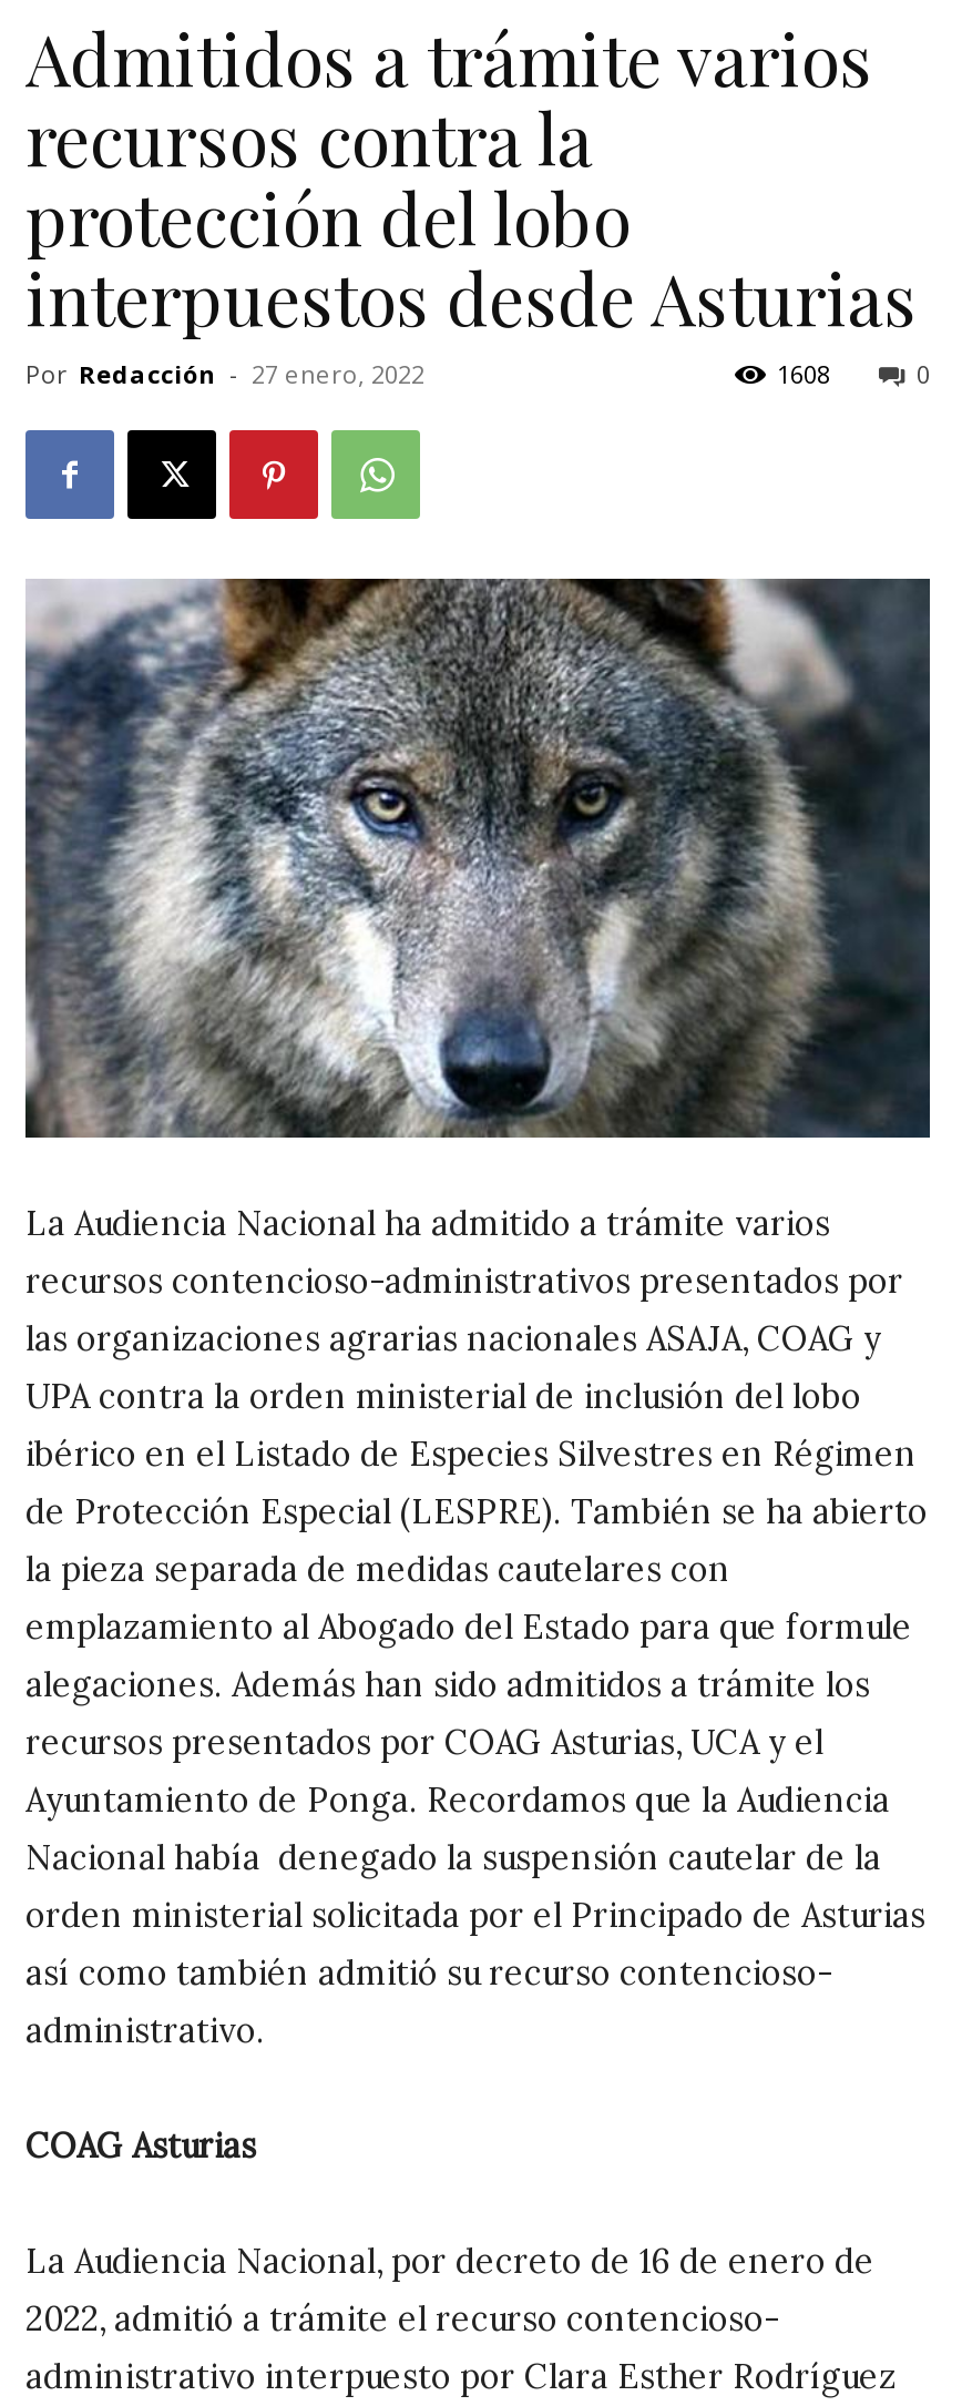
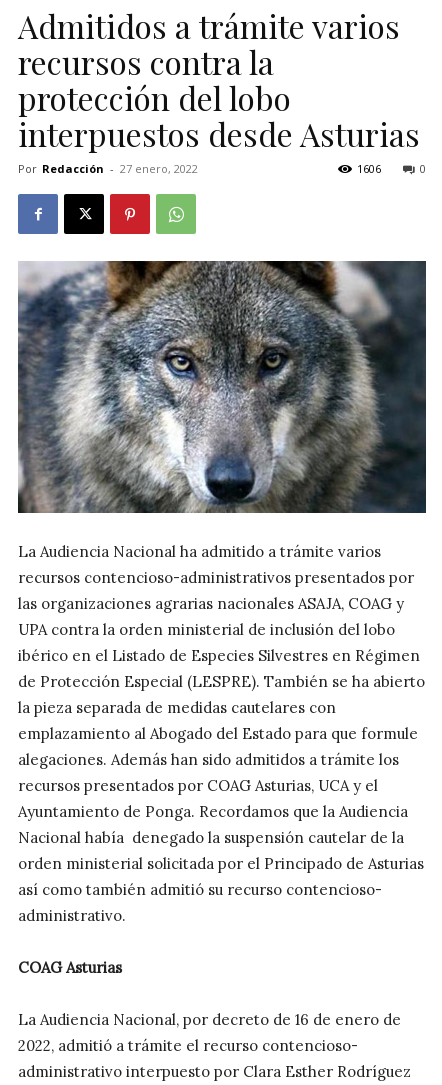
[777,358,830,391] 1608 -> [357,161,381,176] 1606

